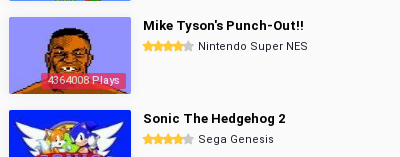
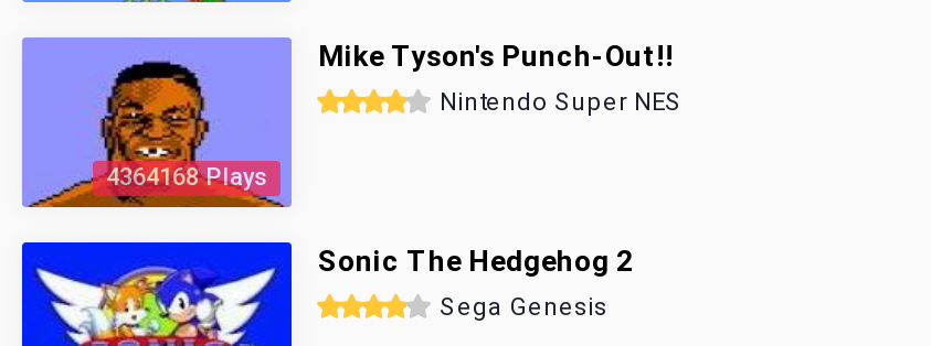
[47,74,120,87] 4364008 Plays -> [106,163,267,192] 4364168 Plays

